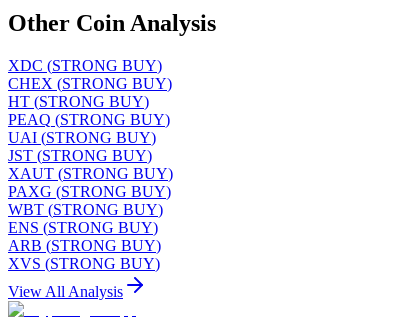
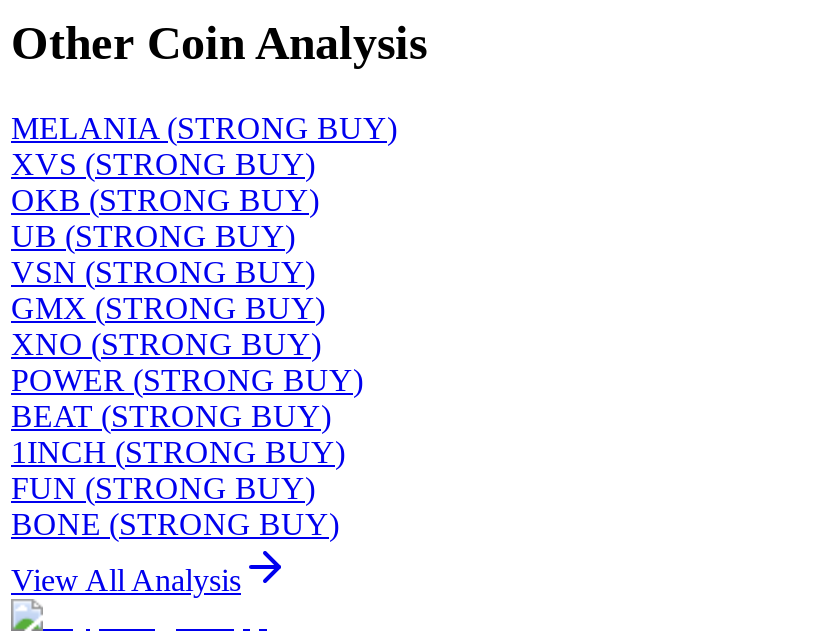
[8,57,173,254] XDC (STRONG BUY) | CHEX (STRONG BUY) | HT (STRONG BUY) | PEAQ (STRONG BUY) | UAI (STRONG BUY) | JST (STRONG BUY) | XAUT (STRONG BUY) | PAXG (STRONG BUY) | WBT (STRONG BUY) | ENS (STRONG BUY) | ARB (STRONG BUY) -> [11,112,397,146] MELANIA (STRONG BUY)
moved [8,255,160,272] -> [11,148,315,182]: XVS (STRONG BUY)
none -> [11,184,363,542] OKB (STRONG BUY) | UB (STRONG BUY) | VSN (STRONG BUY) | GMX (STRONG BUY) | XNO (STRONG BUY) | POWER (STRONG BUY) | BEAT (STRONG BUY) | 1INCH (STRONG BUY) | FUN (STRONG BUY) | BONE (STRONG BUY)

